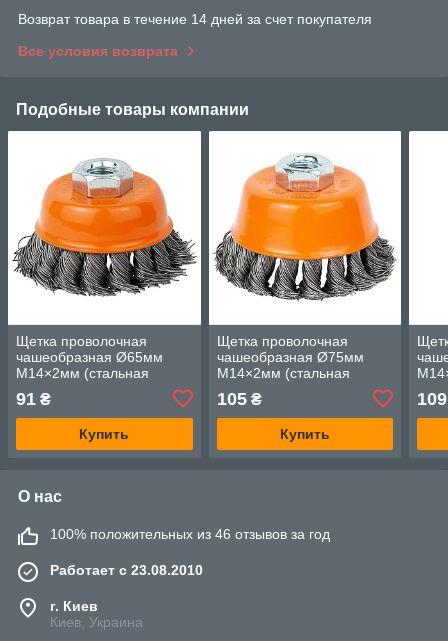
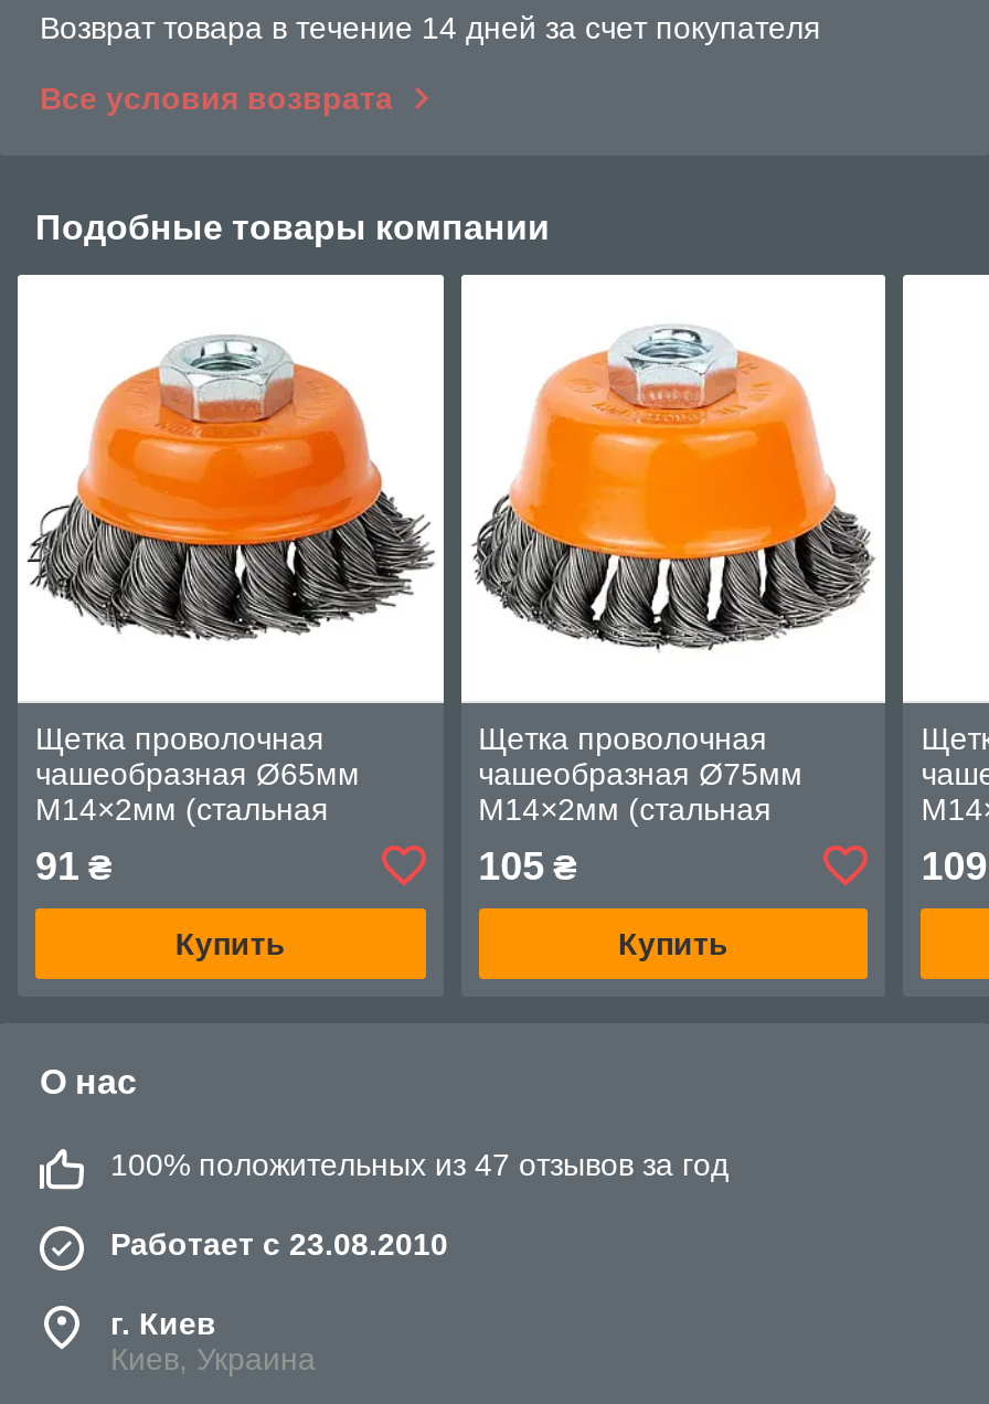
[50,526,330,542] 100% положительных из 46 отзывов за год -> [110,1146,729,1182] 100% положительных из 47 отзывов за год

